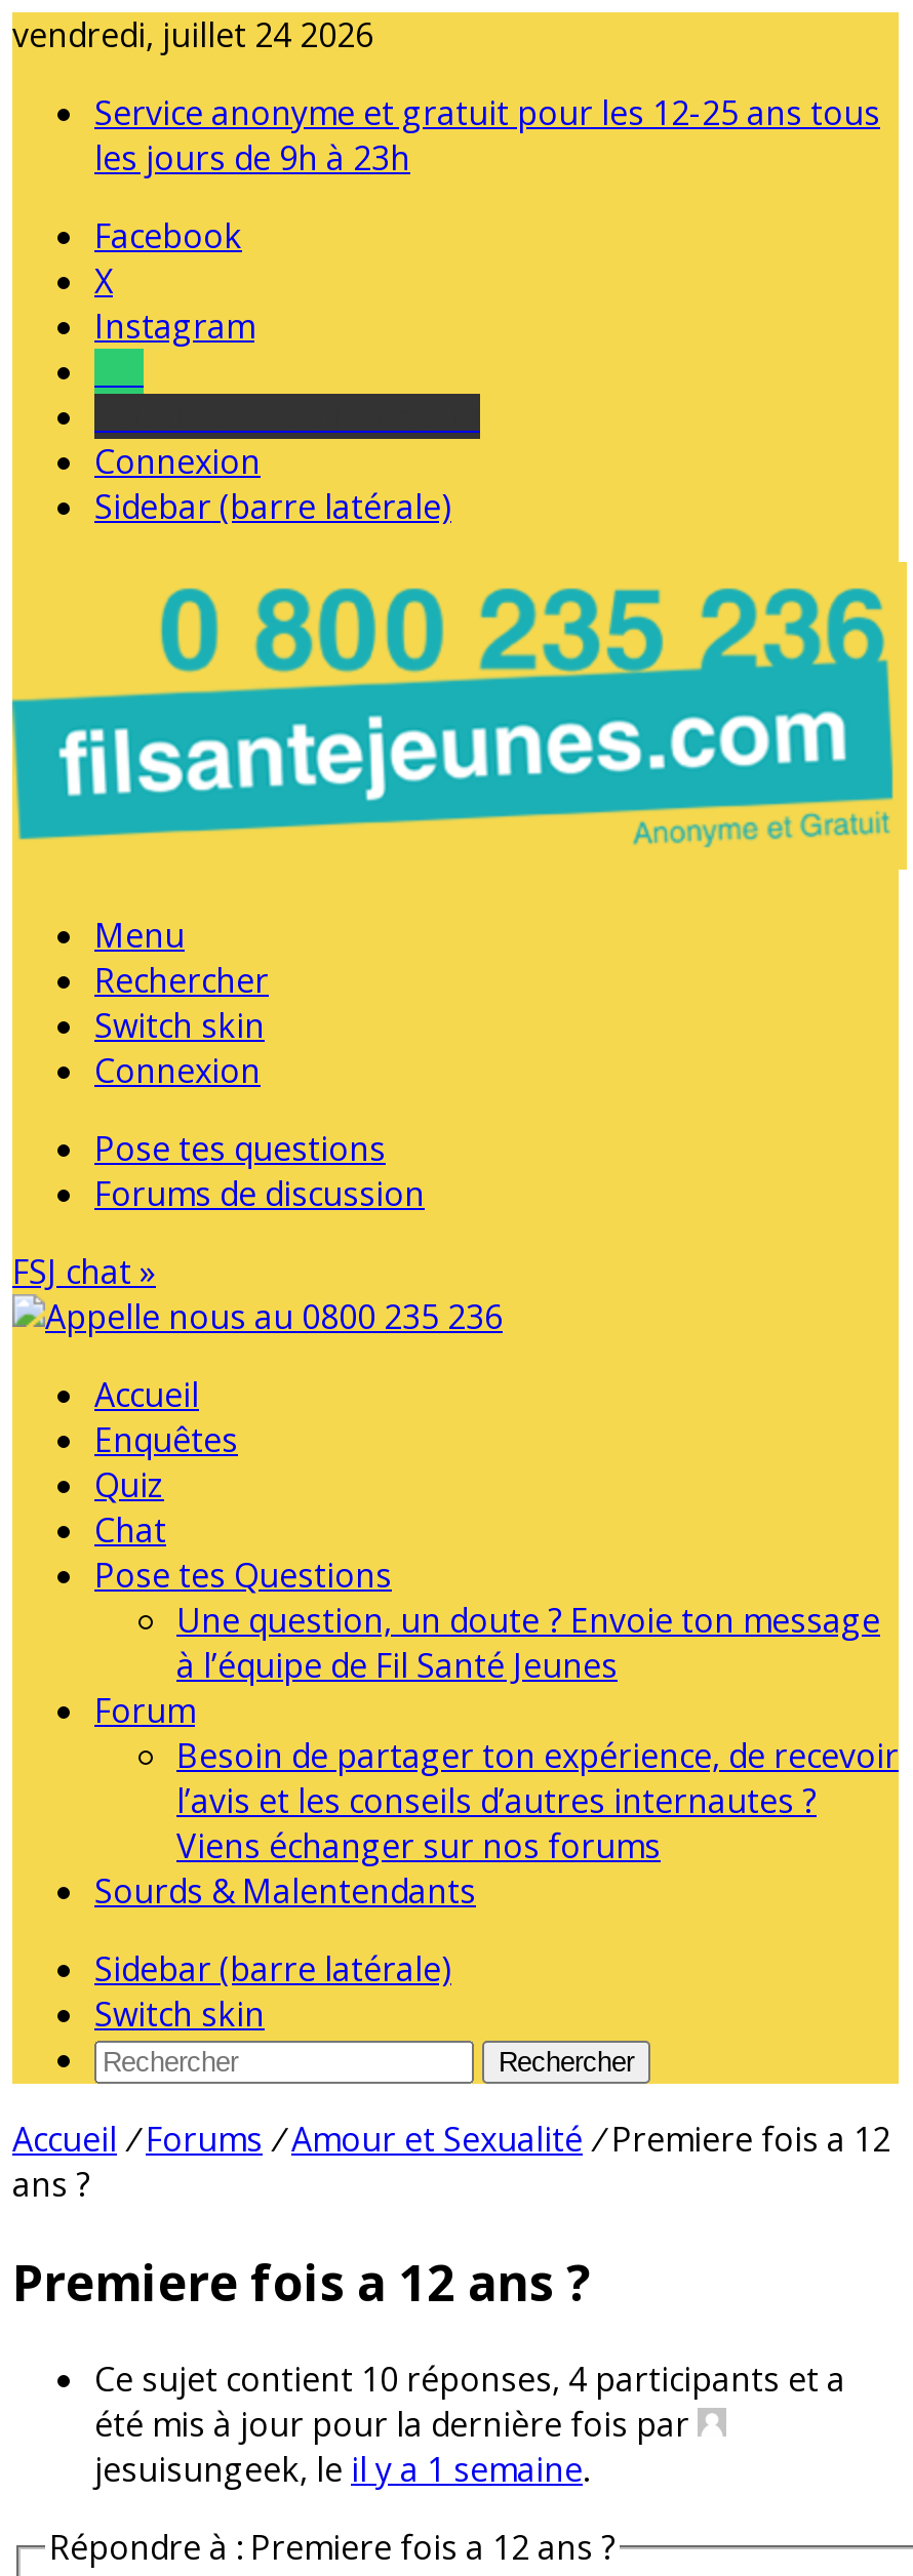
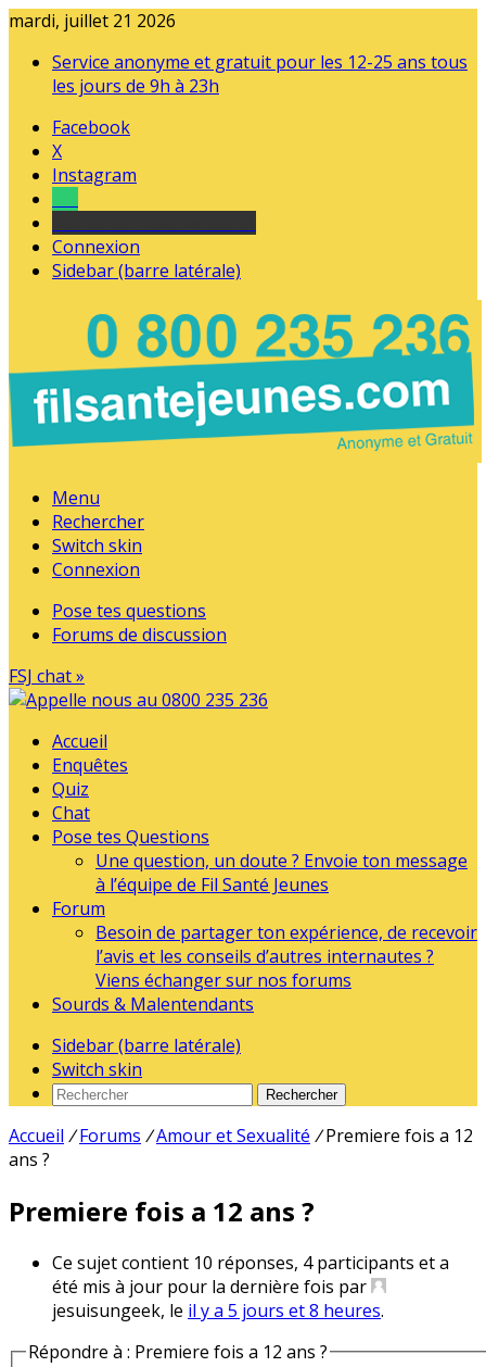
[12,12,373,57] vendredi, juillet 24 2026 -> [9,9,176,33] mardi, juillet 21 2026
[94,2446,589,2492] jesuisungeek, le il y a 1 semaine. -> [52,1298,384,1322] jesuisungeek, le il y a 5 jours et 8 heures.

